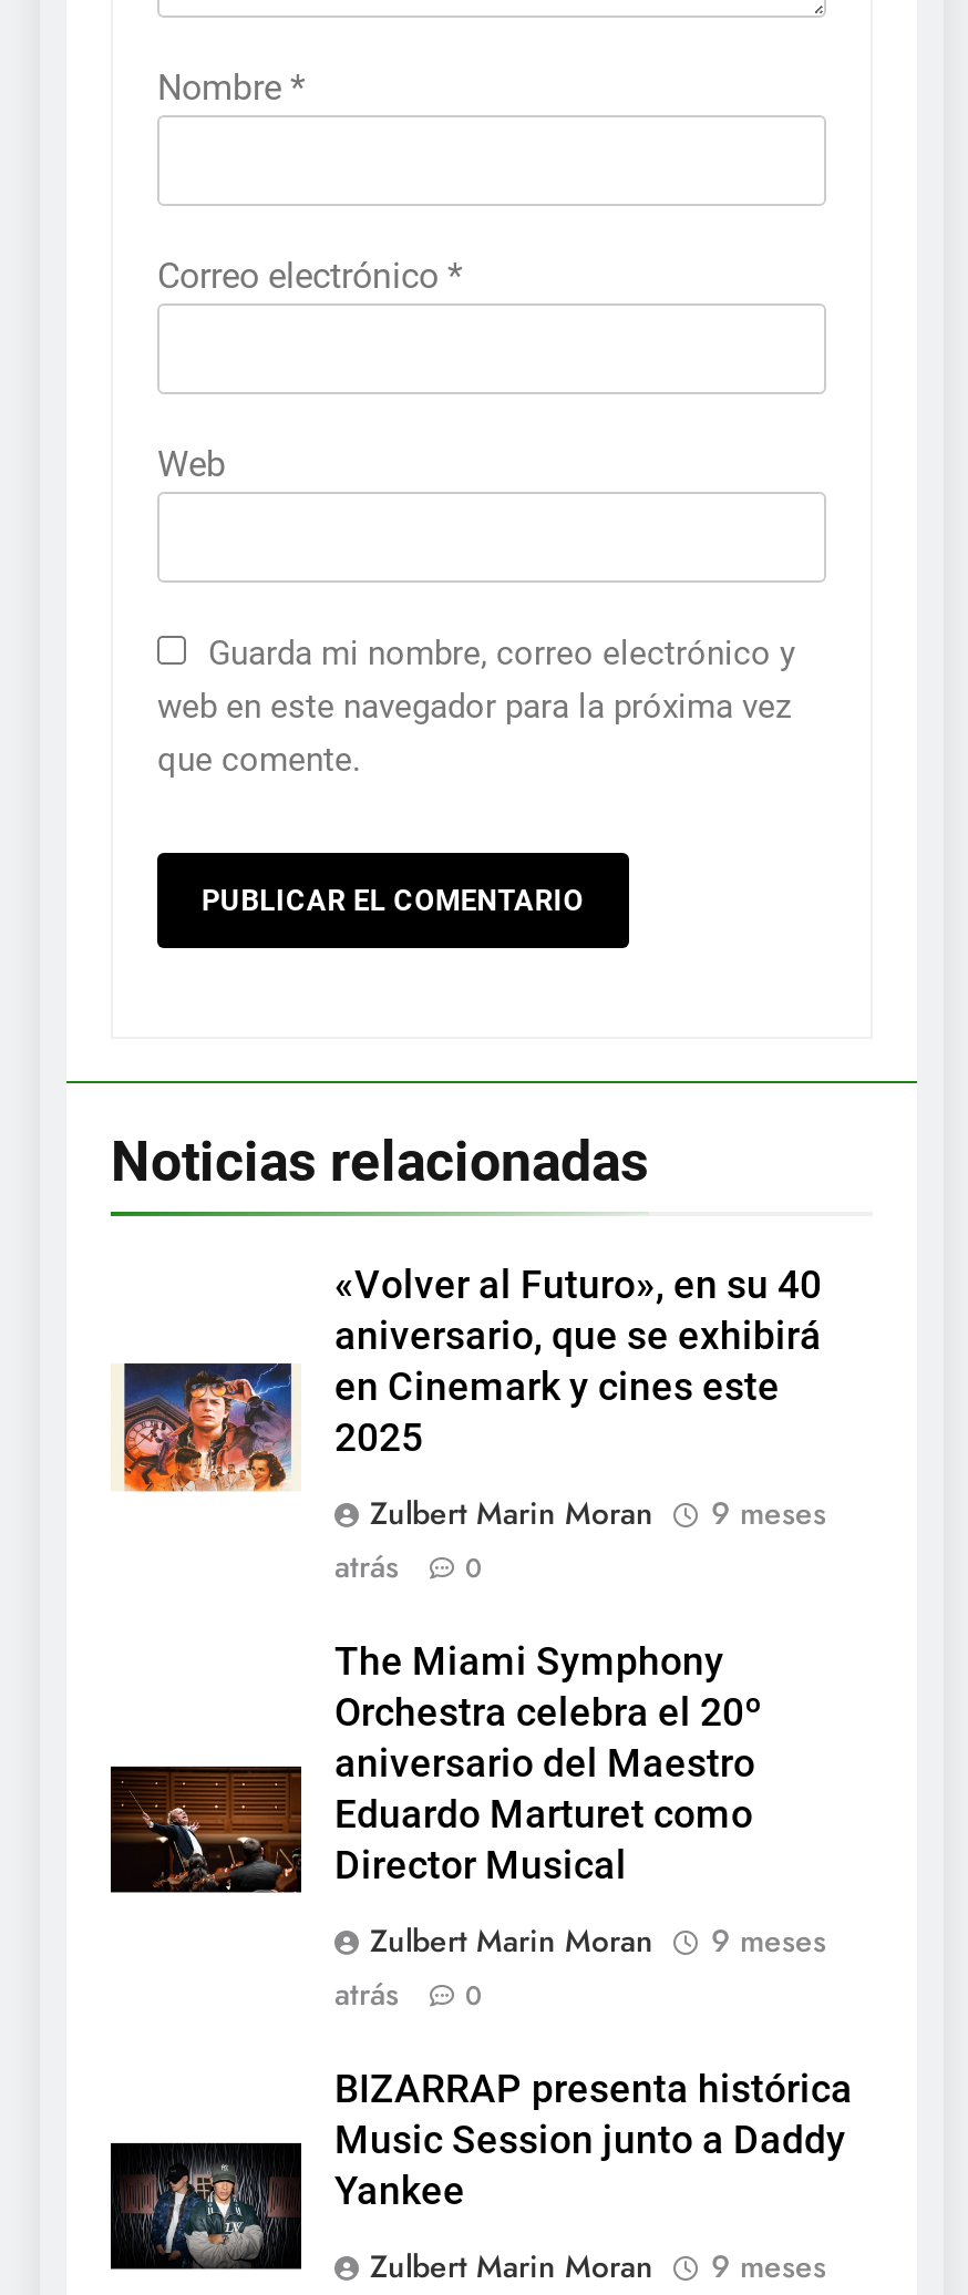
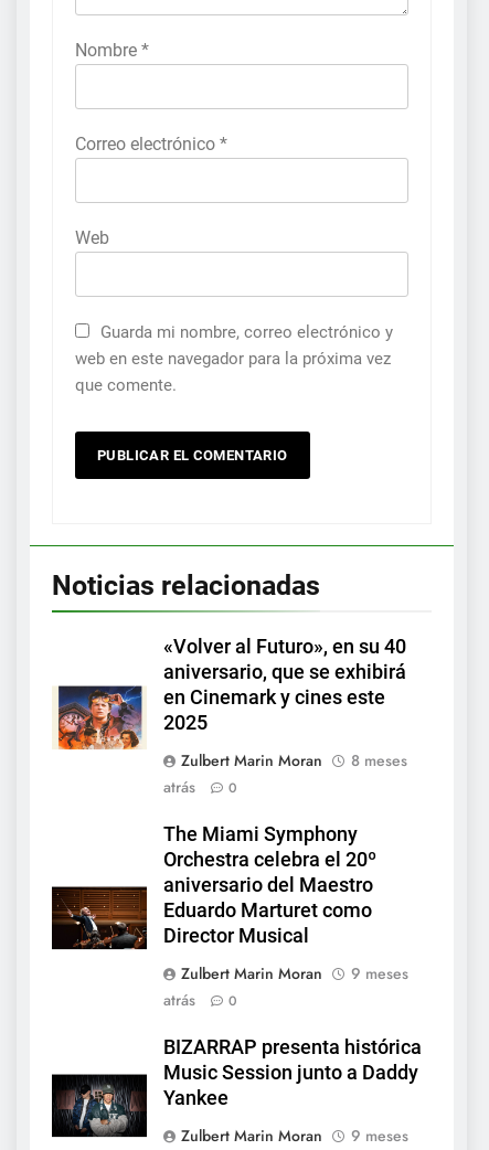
[370,1492,826,1536] Zulbert Marin Moran 9 meses -> [181,750,407,772] Zulbert Marin Moran 8 meses

